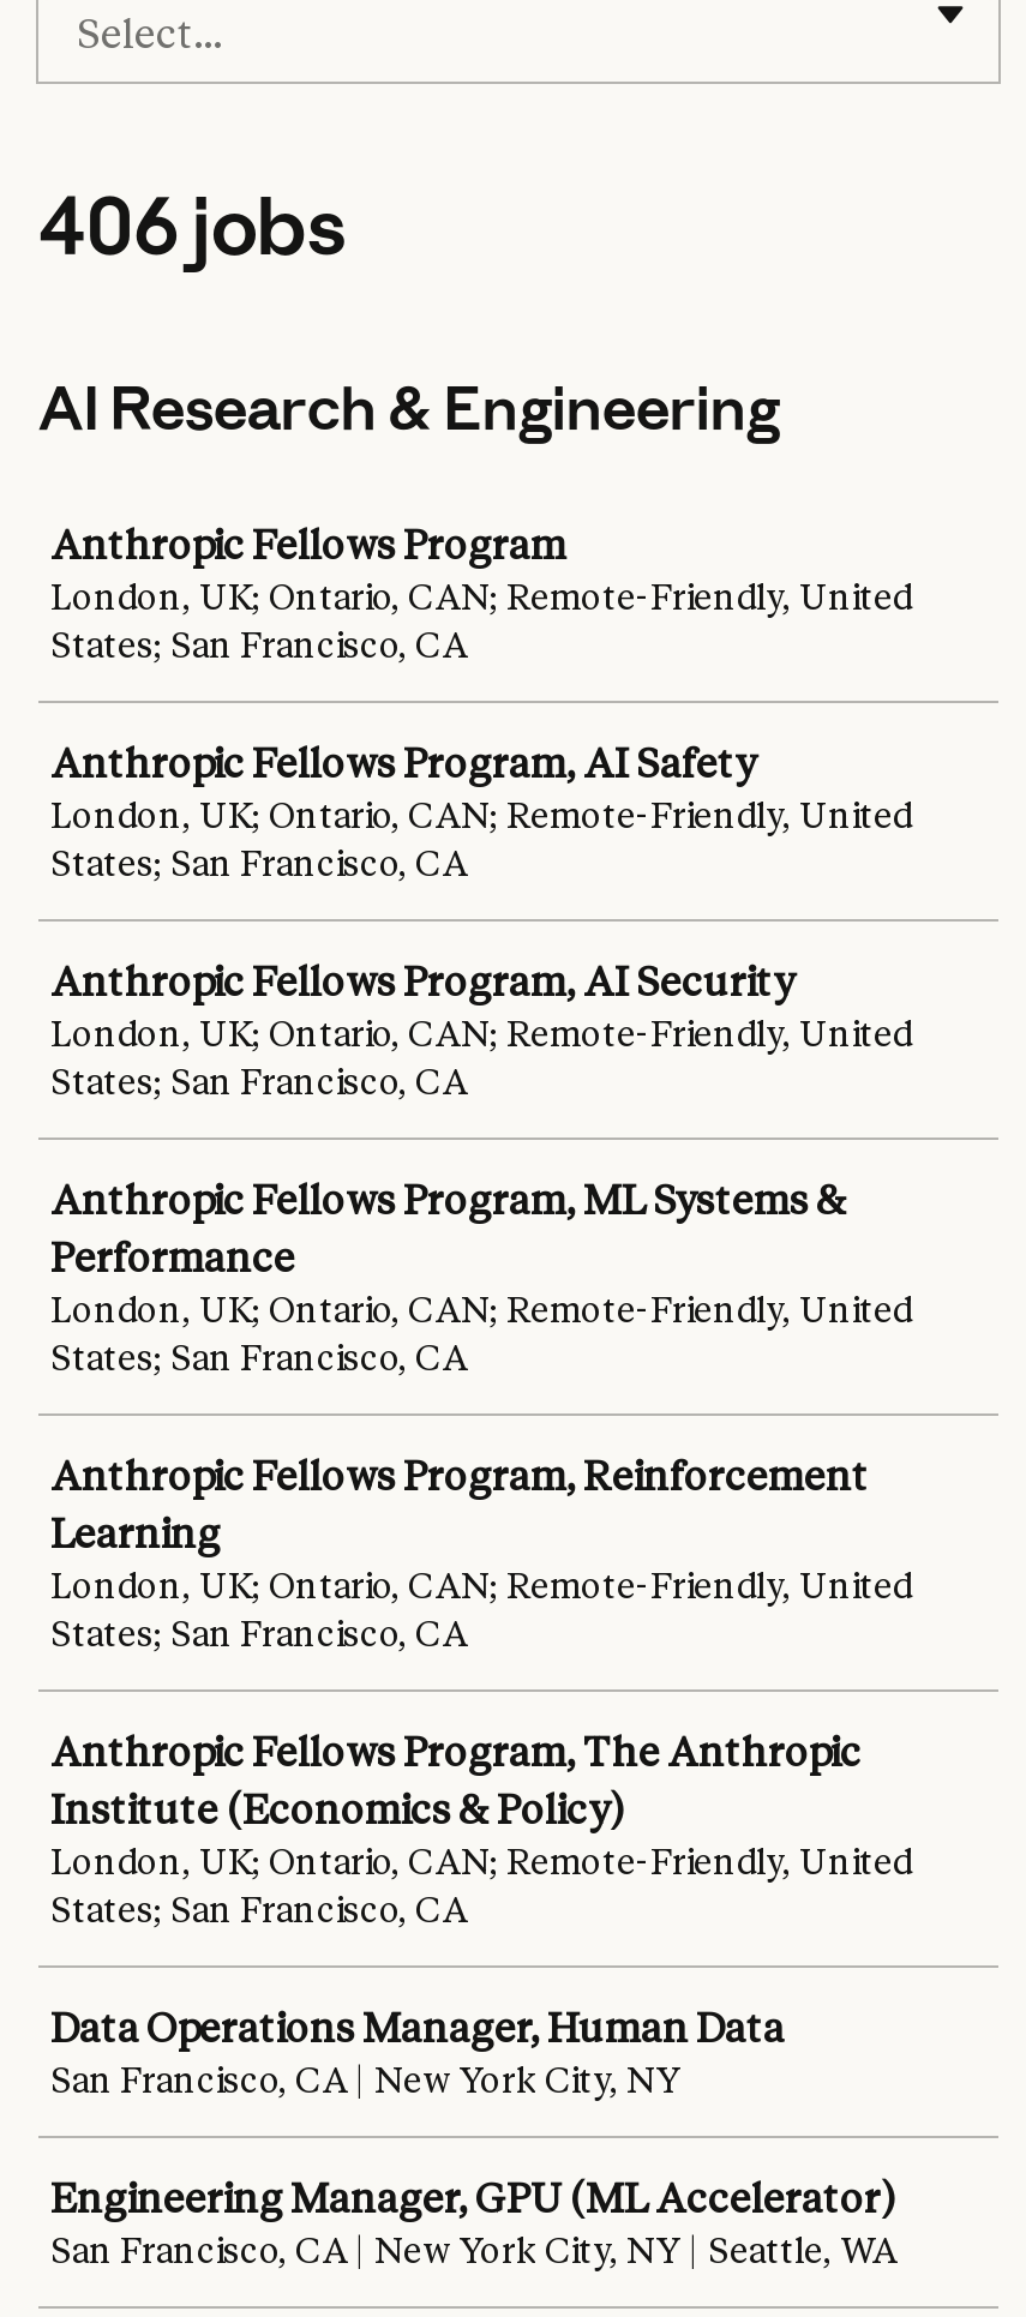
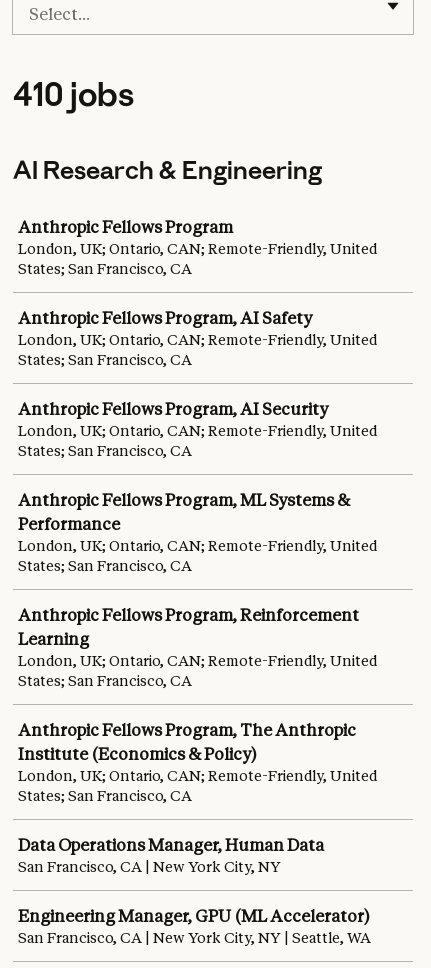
[38,178,346,274] 406 jobs -> [13,74,134,114] 410 jobs

